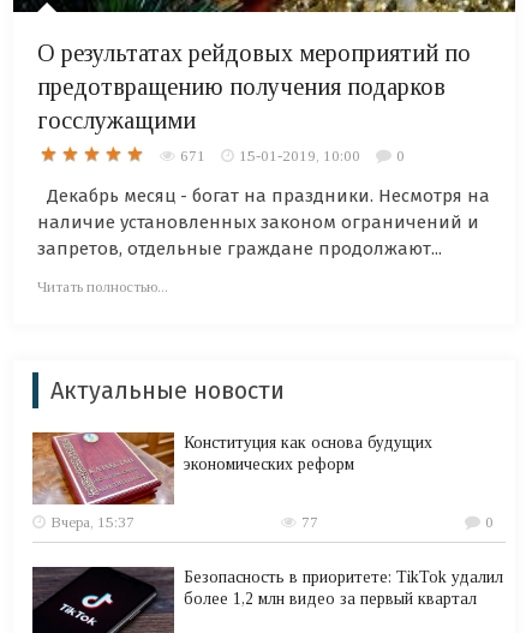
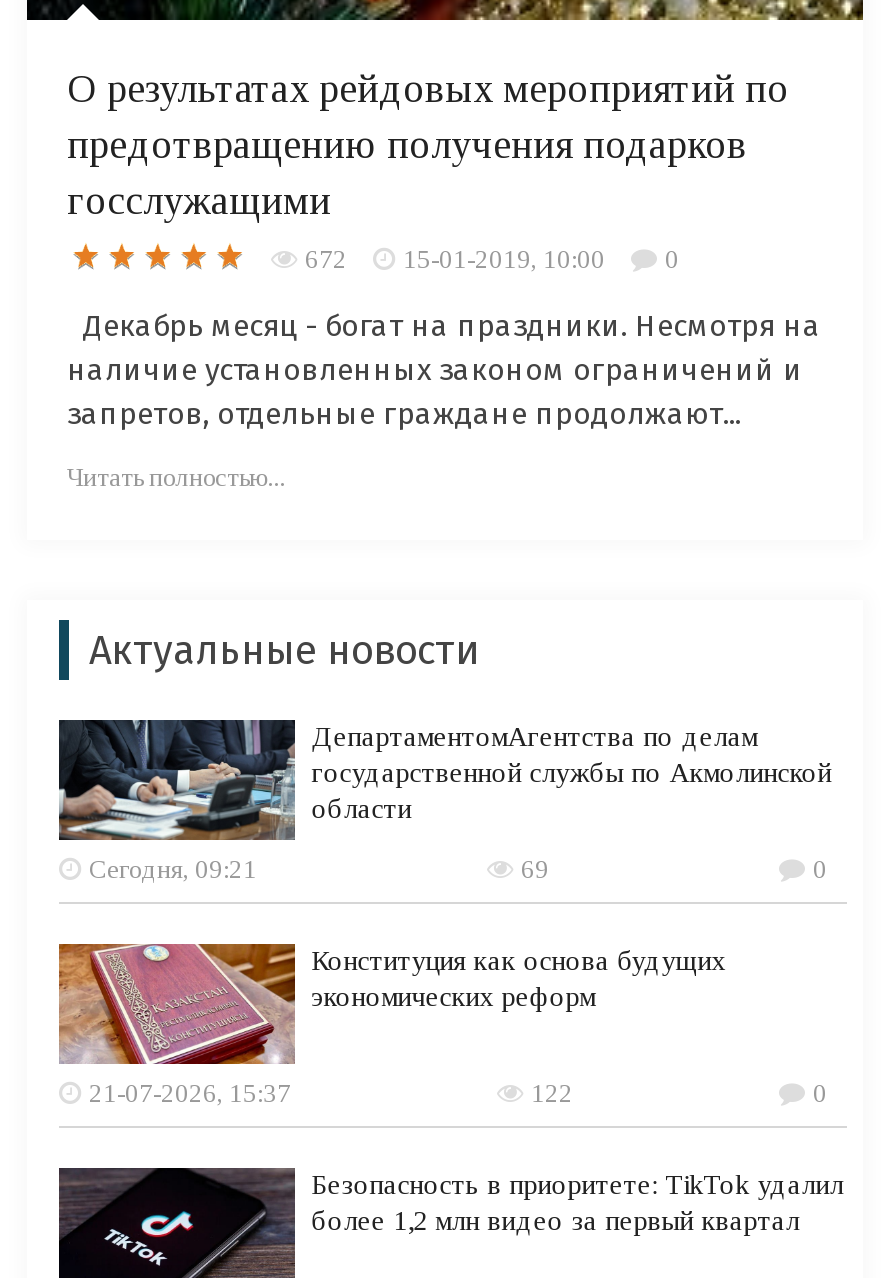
[180,147,405,165] 671 15-01-2019, 10:00 0 -> [305,244,679,274] 672 15-01-2019, 10:00 0
none -> [57,718,831,884] [image] | ДепартаментомАгентства по делам | государственной службы по Акмолинской | области | Сегодня, 09:21 | 69 | 0
[50,513,318,531] Вчера, 15:37 | 77 -> [89,1078,573,1108] 21-07-2026, 15:37 | 122

